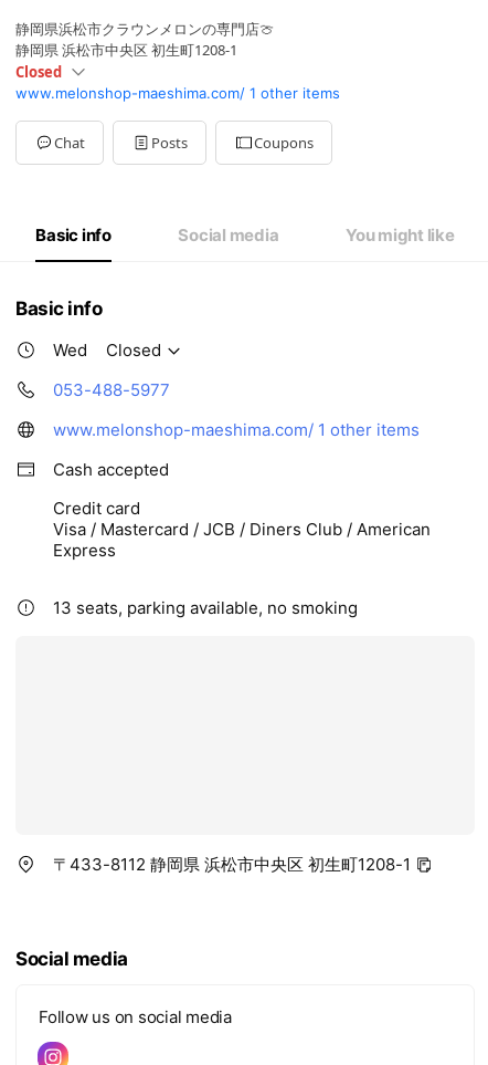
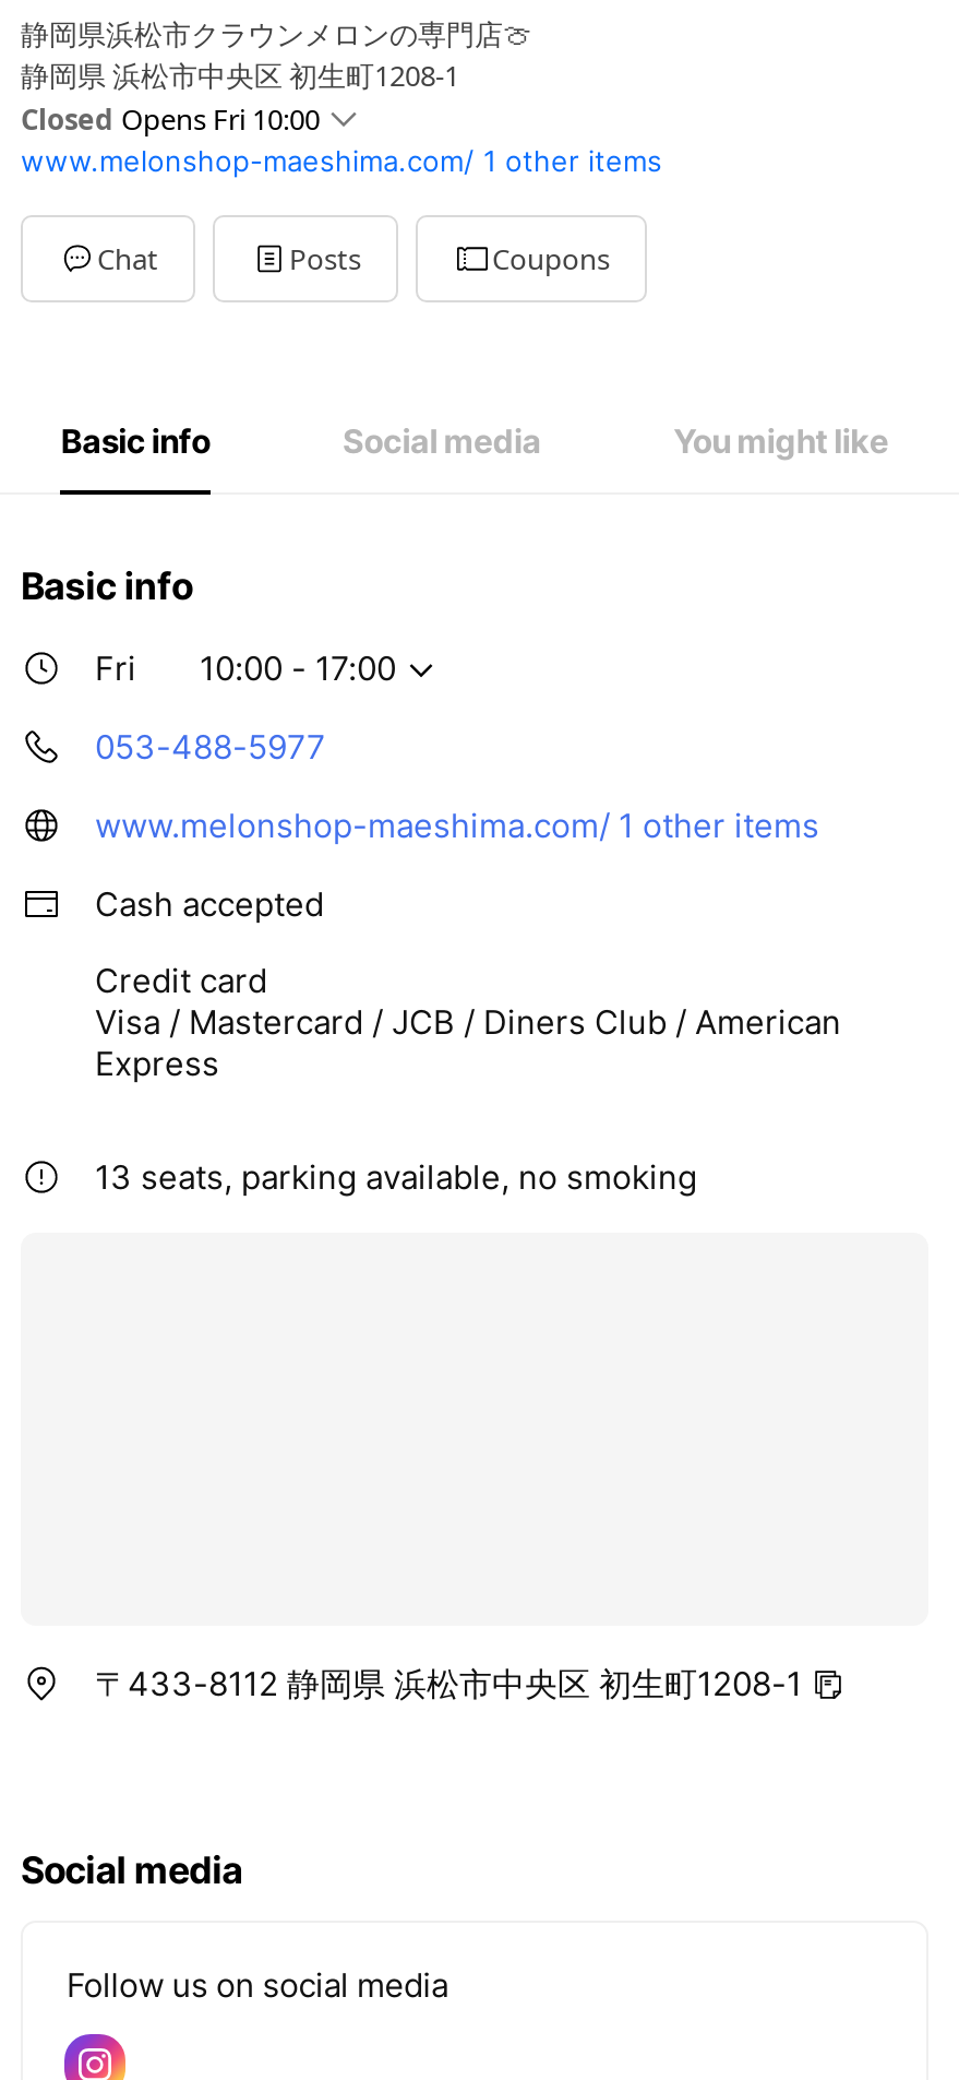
[15,62,62,82] Closed -> [21,100,320,140] Closed Opens Fri 10:00
[53,340,161,361] Wed | Closed -> [95,648,396,690] Fri | 10:00 - 17:00

